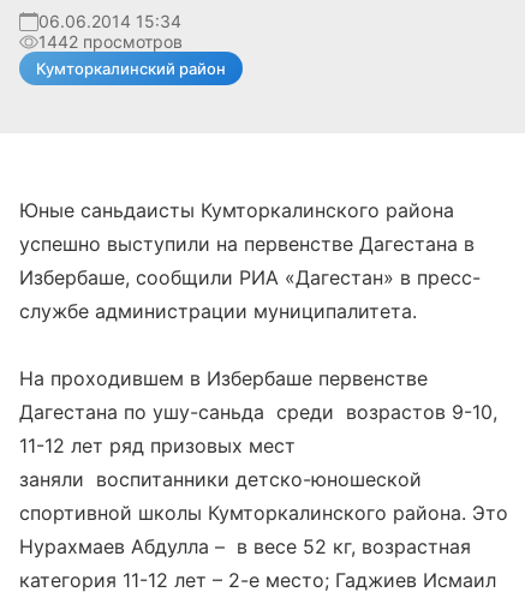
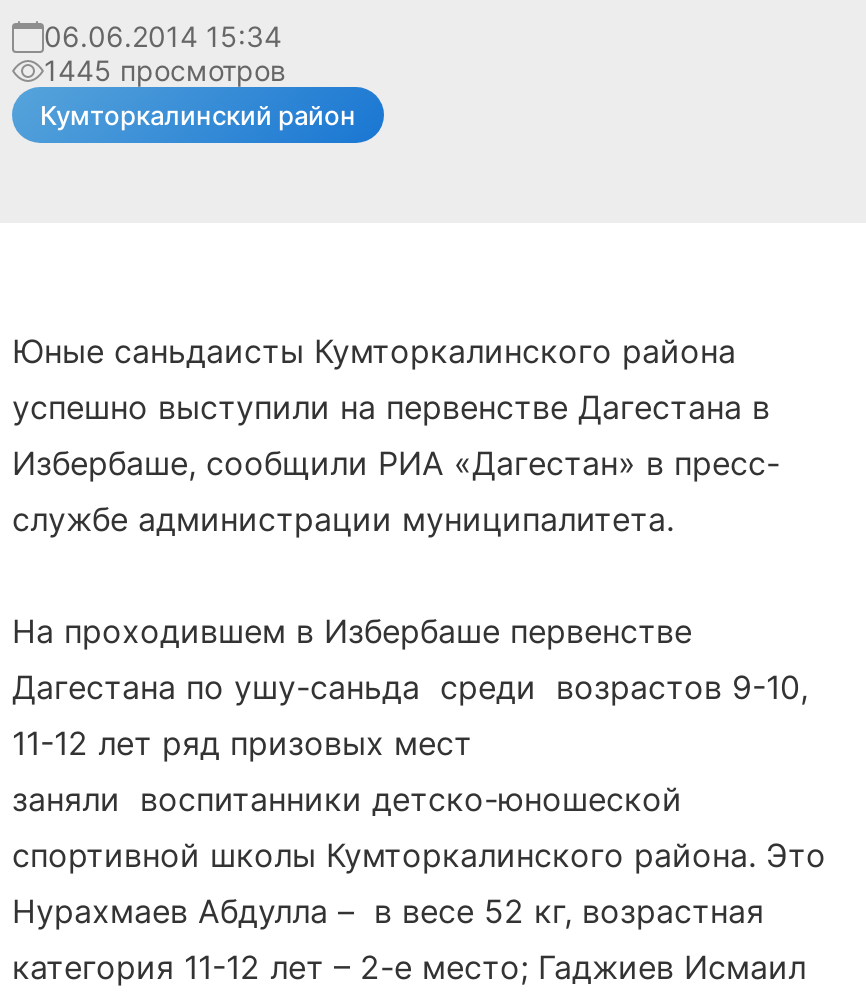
[38,31,183,52] 1442 просмотров -> [44,53,286,87] 1445 просмотров

